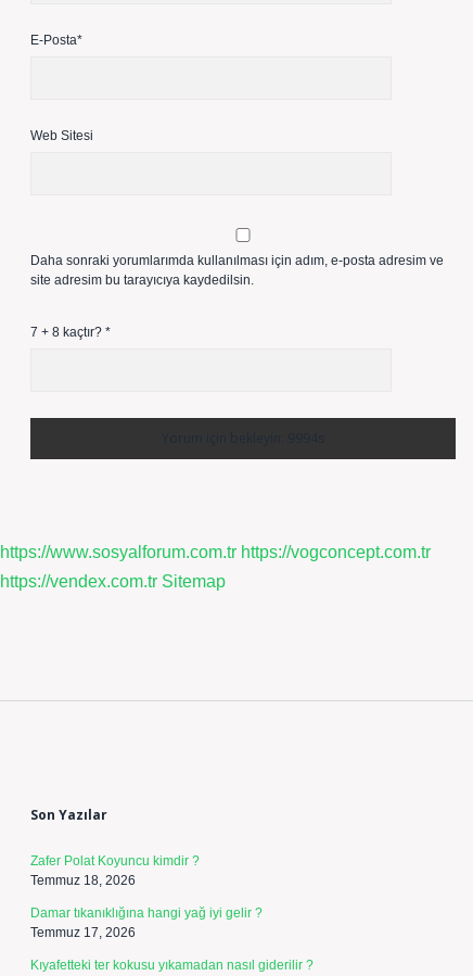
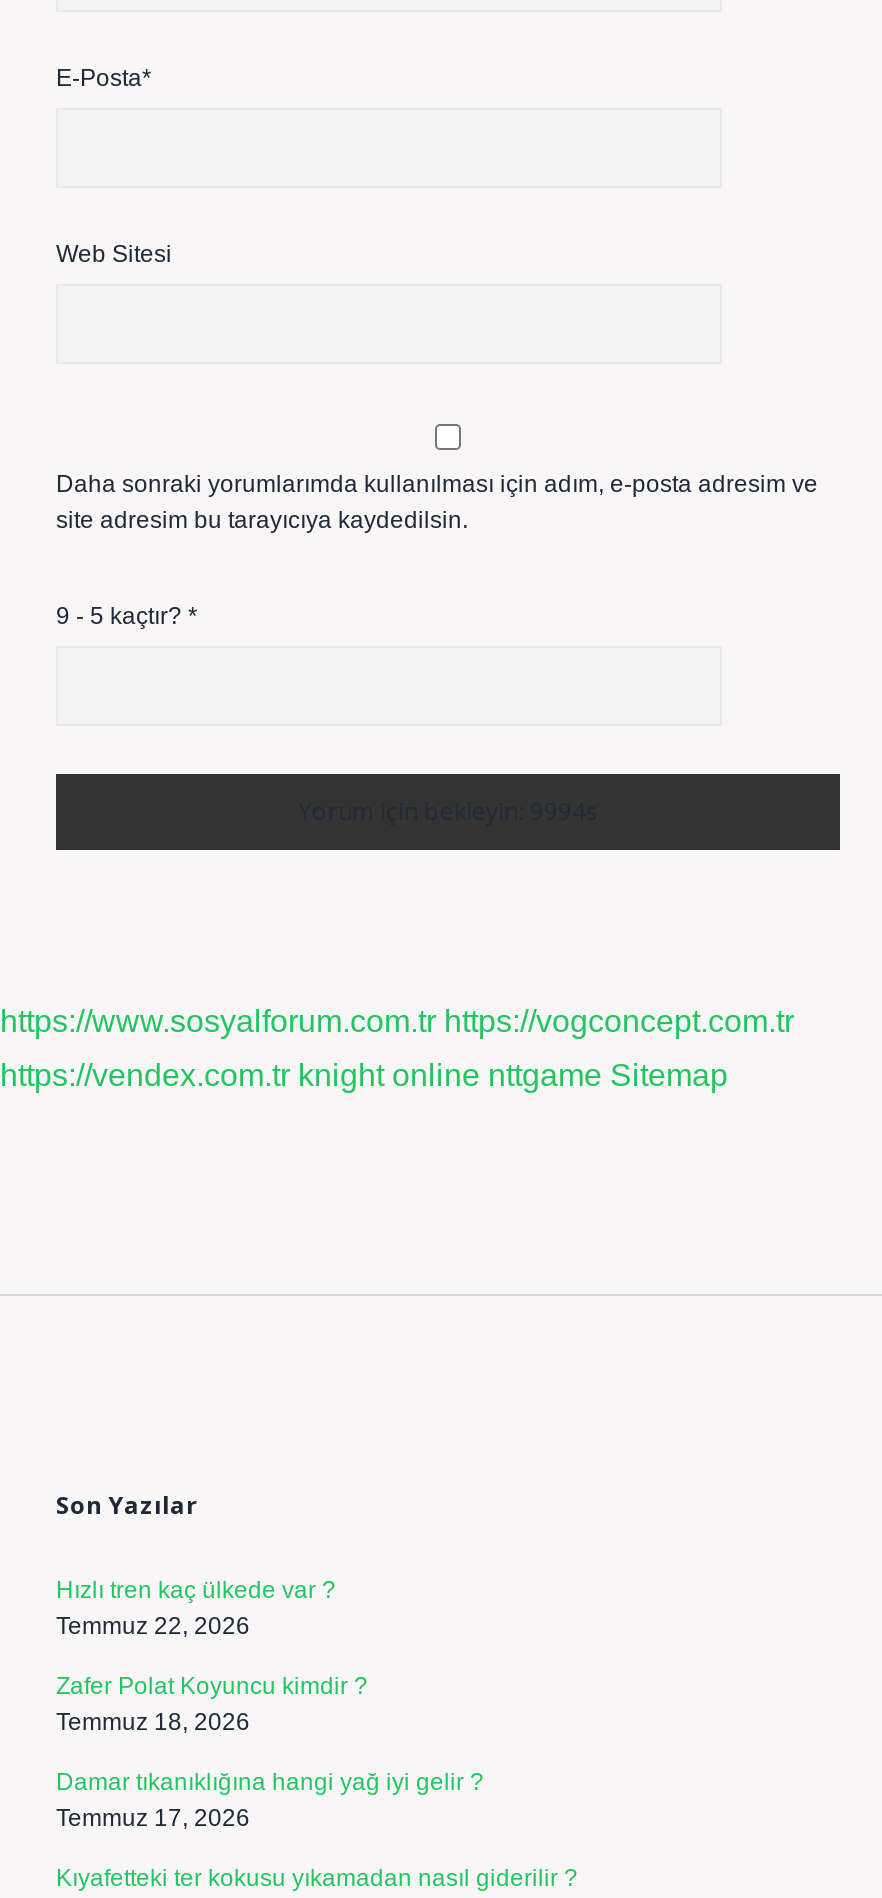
[30,325,111,340] 7 + 8 kaçtır? * -> [56,602,198,630] 9 - 5 kaçtır? *
[0,572,226,591] https://vendex.com.tr Sitemap -> [0,1058,728,1092] https://vendex.com.tr knight online nttgame Sitemap
none -> [56,1576,336,1640] Hızlı tren kaç ülkede var ? | Temmuz 22, 2026

